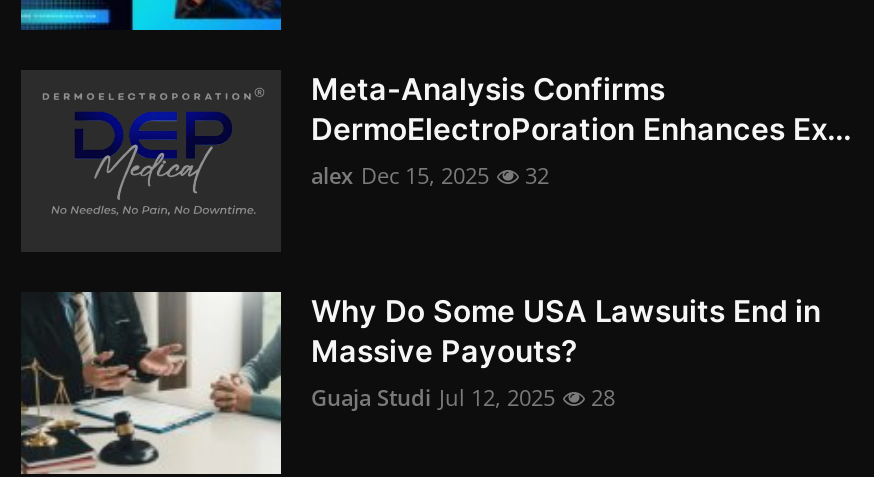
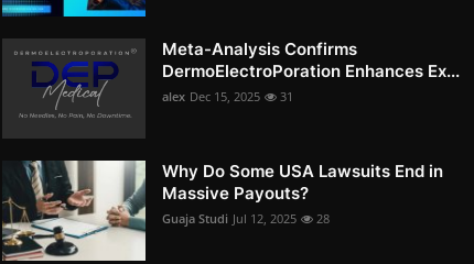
[311,160,549,190] alex Dec 15, 2025 32 -> [162,88,293,105] alex Dec 15, 2025 31

